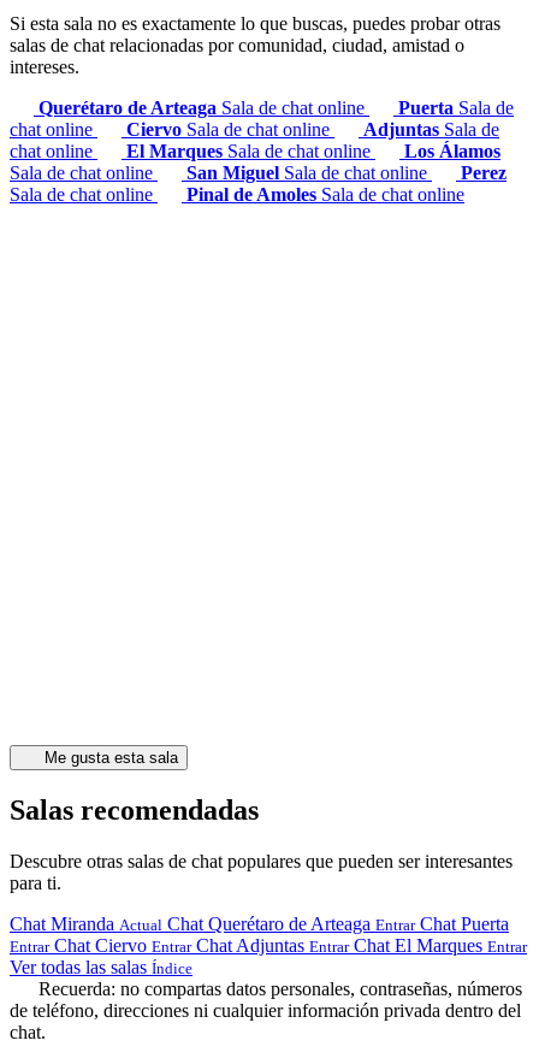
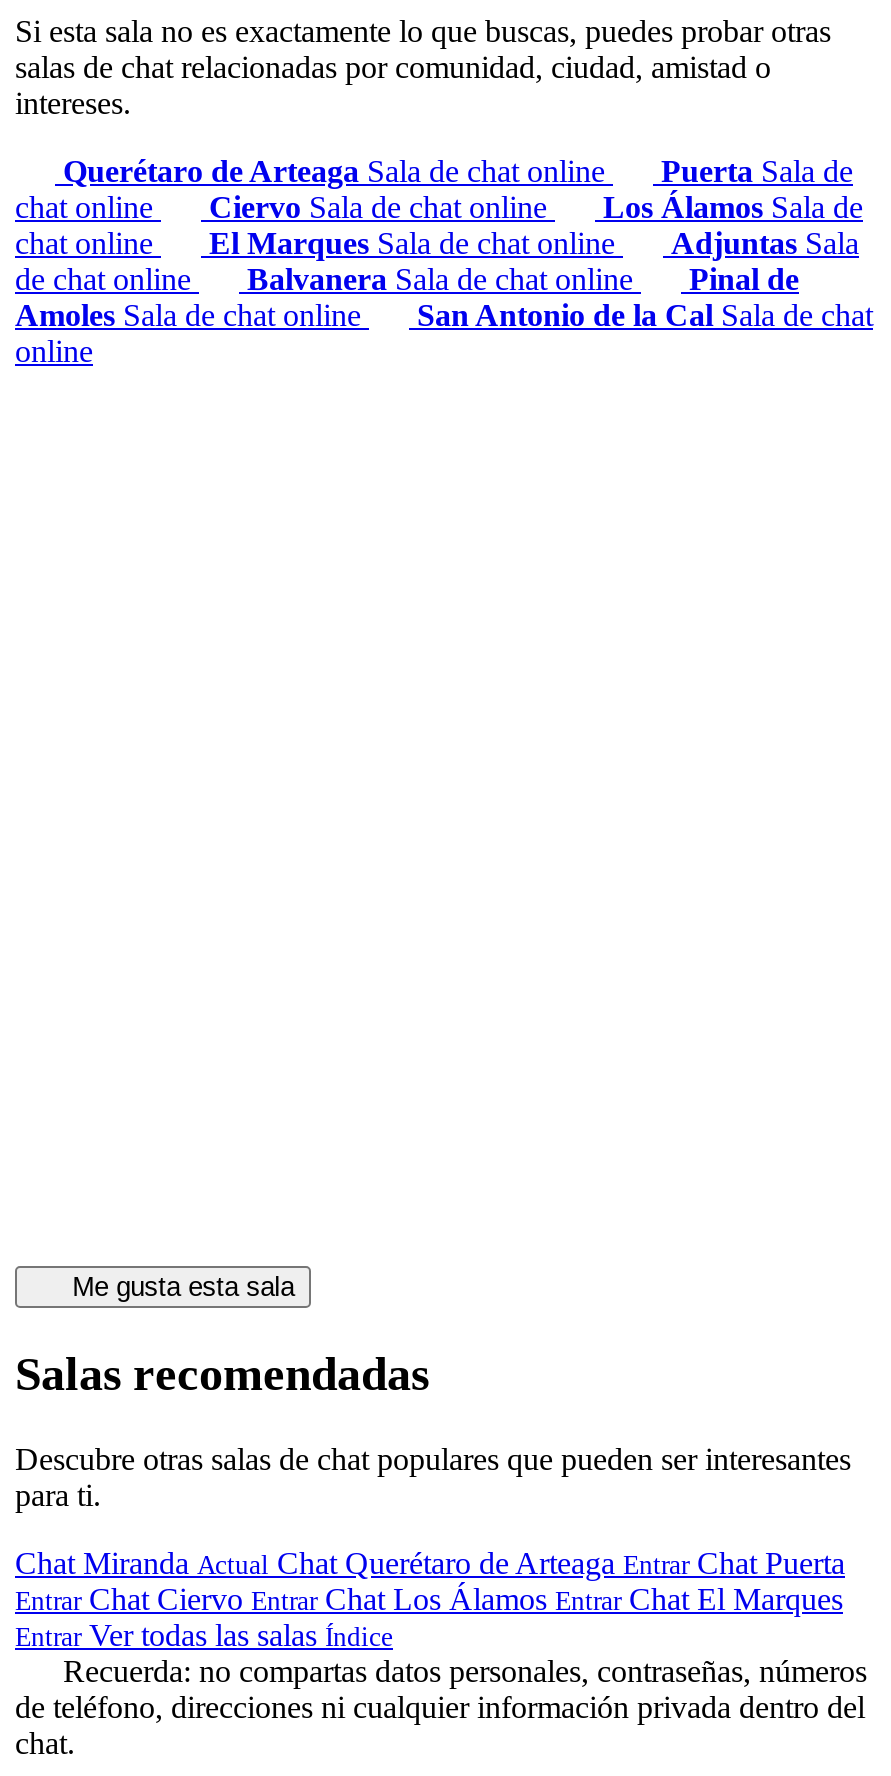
[363,119,499,140] Adjuntas Sala de -> [603,190,863,224] Los Álamos Sala de
[10,141,507,205] Los Álamos | Sala de chat online | San Miguel Sala de chat online | Perez | Sala de chat online | Pinal de Amoles Sala de chat online -> [15,226,873,368] Adjuntas Sala | de chat online | Balvanera Sala de chat online | Pinal de | Amoles Sala de chat online | San Antonio de la Cal Sala de chat | online
[10,935,527,977] Entrar Chat Ciervo Entrar Chat Adjuntas Entrar Chat El Marques Entrar | Ver todas las salas Índice -> [15,1582,843,1652] Entrar Chat Ciervo Entrar Chat Los Álamos Entrar Chat El Marques | Entrar Ver todas las salas Índice

